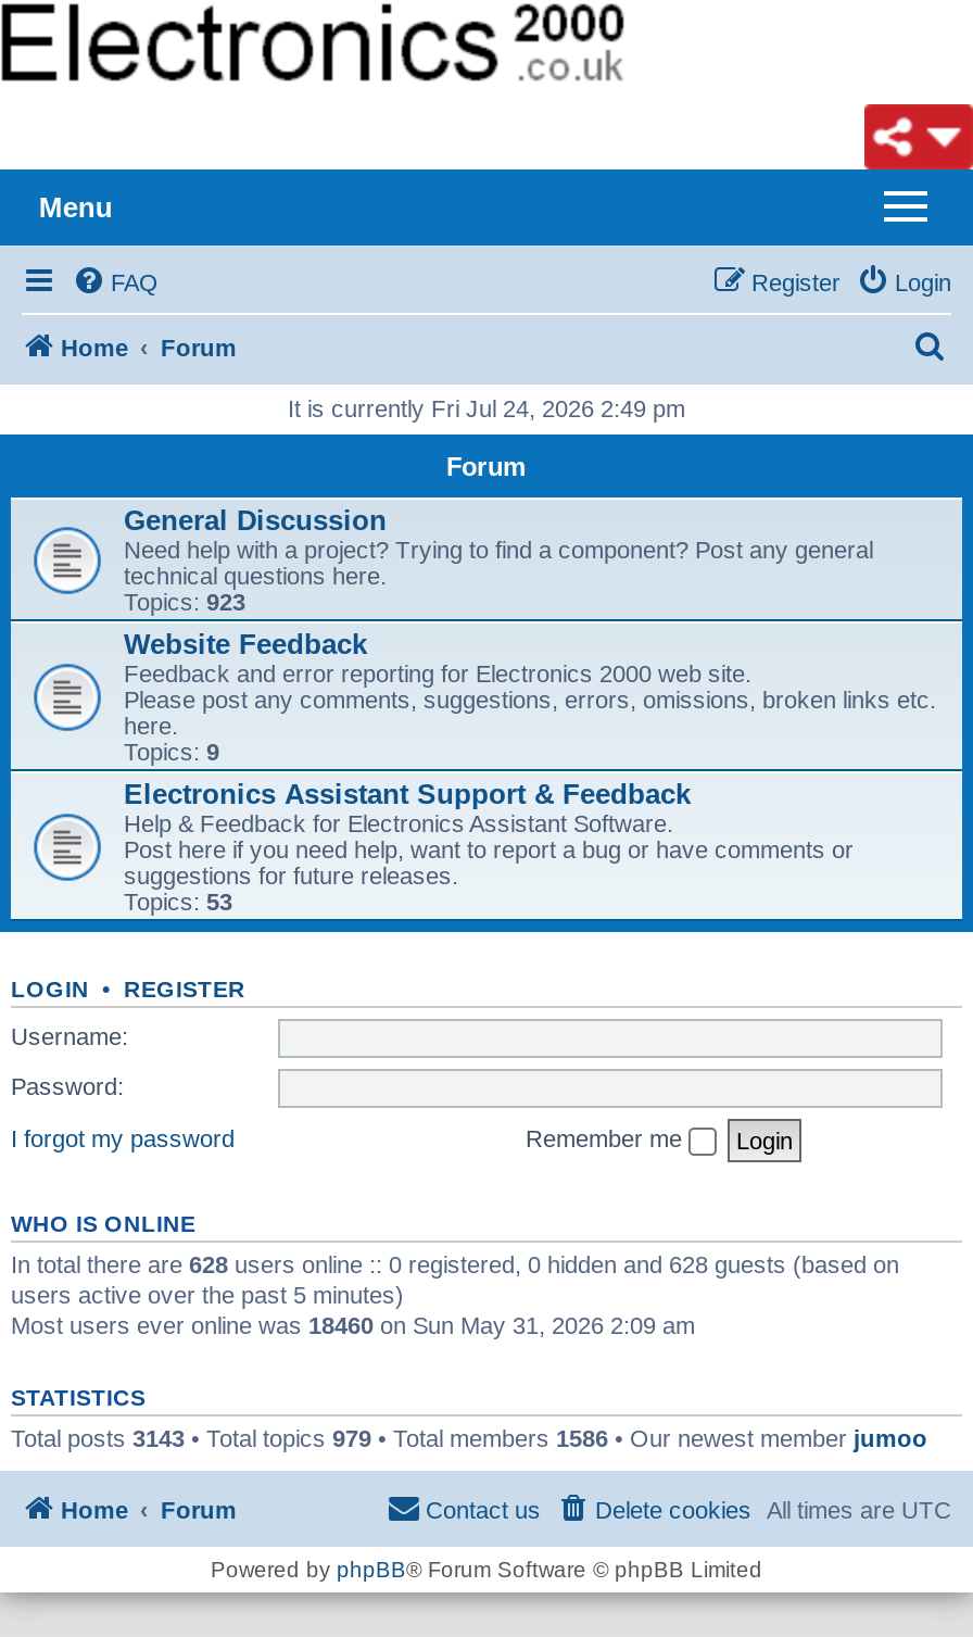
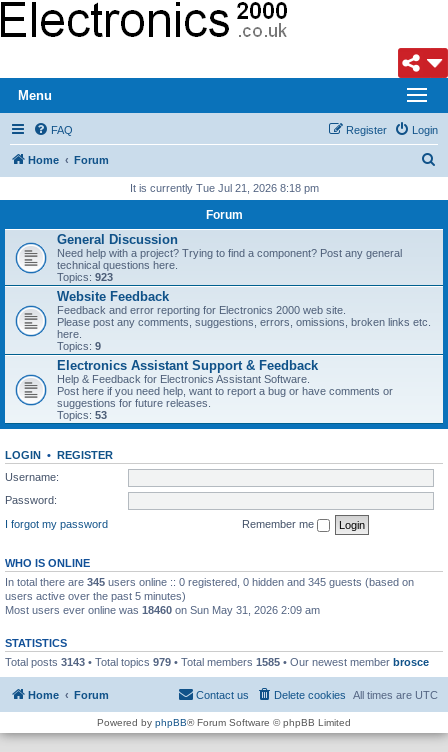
[288,395,685,421] It is currently Fri Jul 24, 2026 2:49 pm -> [129,182,318,194] It is currently Tue Jul 21, 2026 8:18 pm
[11,1250,899,1276] In total there are 628 users online :: 0 registered, 0 hidden and 628 guests (based on -> [5,575,414,587] In total there are 345 users online :: 0 registered, 0 hidden and 345 guests (based on
[11,1424,927,1450] Total posts 3143 • Total topics 979 • Total members 1586 • Our newest member jumoo -> [5,655,429,667] Total posts 3143 • Total topics 979 • Total members 1585 • Our newest member brosce

